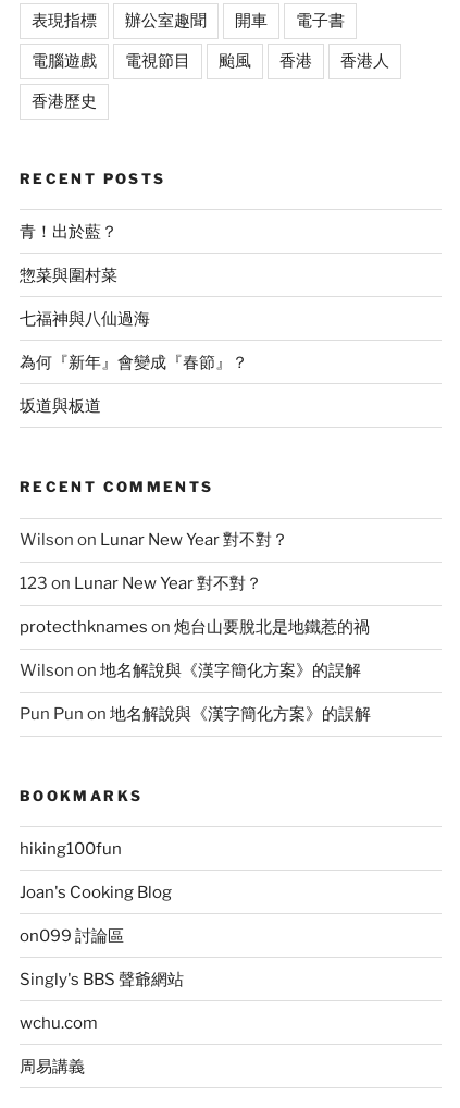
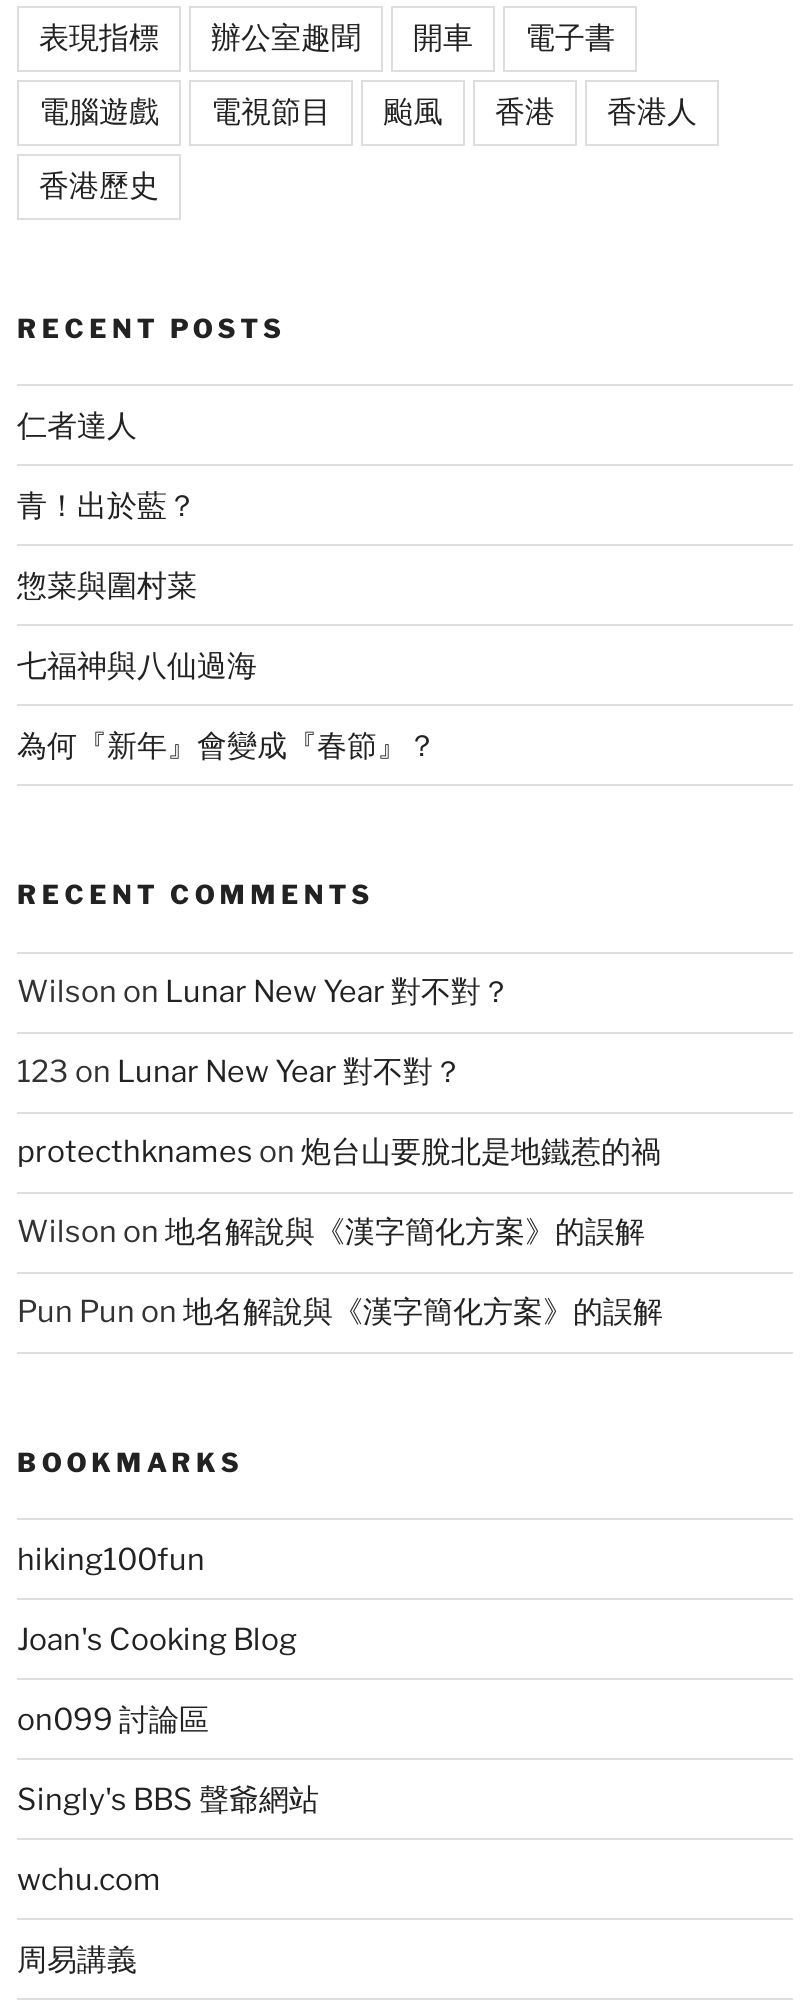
none -> [17,407,137,443] 仁者達人
moved [20,221,248,372] -> [17,487,437,763]: 青！出於藍？ | 七福神與八仙過海 | 為何『新年』會變成『春節』？
[20,396,101,415] 坂道與板道 -> none

